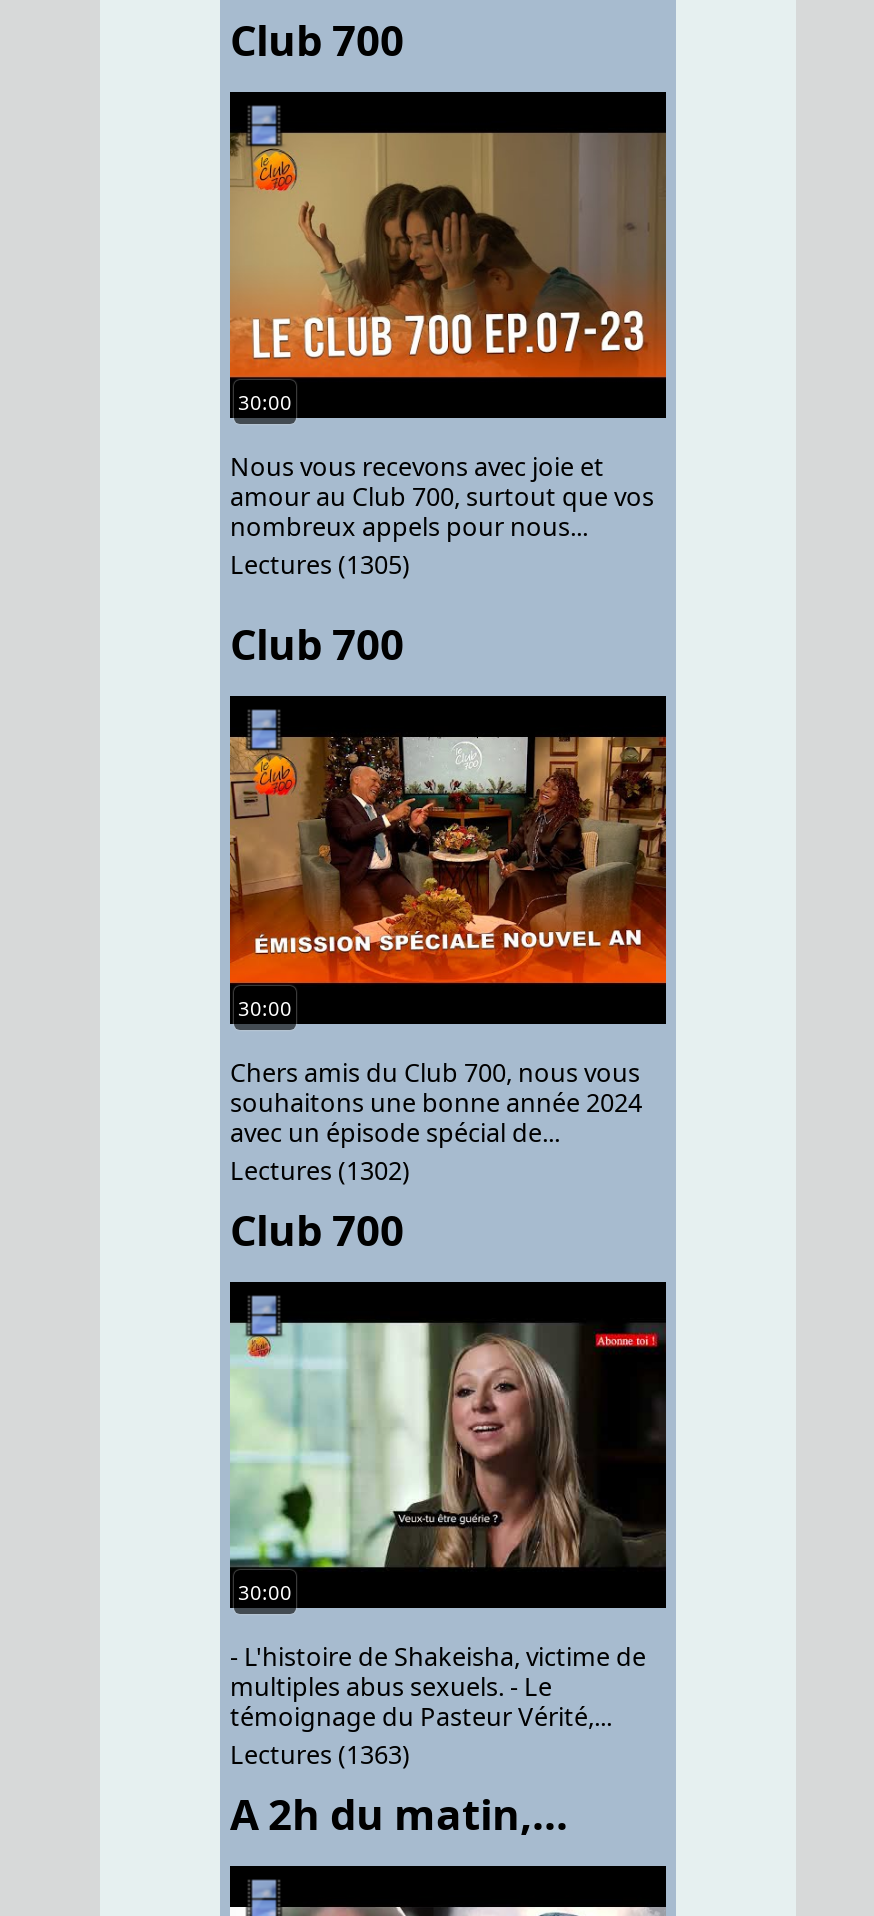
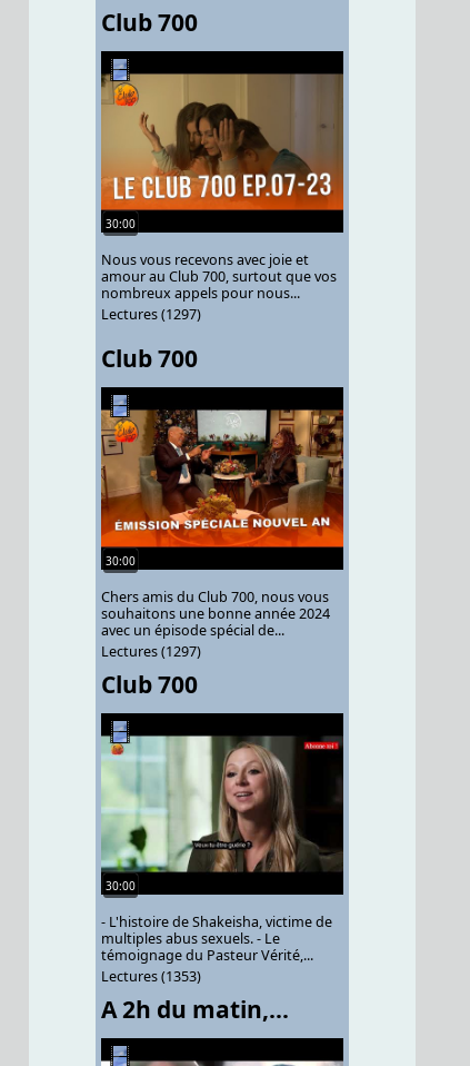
[230,549,410,583] Lectures (1305) -> [101,305,201,324] Lectures (1297)
[230,1154,410,1188] Lectures (1302) -> [101,642,201,661] Lectures (1297)
[230,1739,410,1773] Lectures (1363) -> [101,967,201,986] Lectures (1353)

